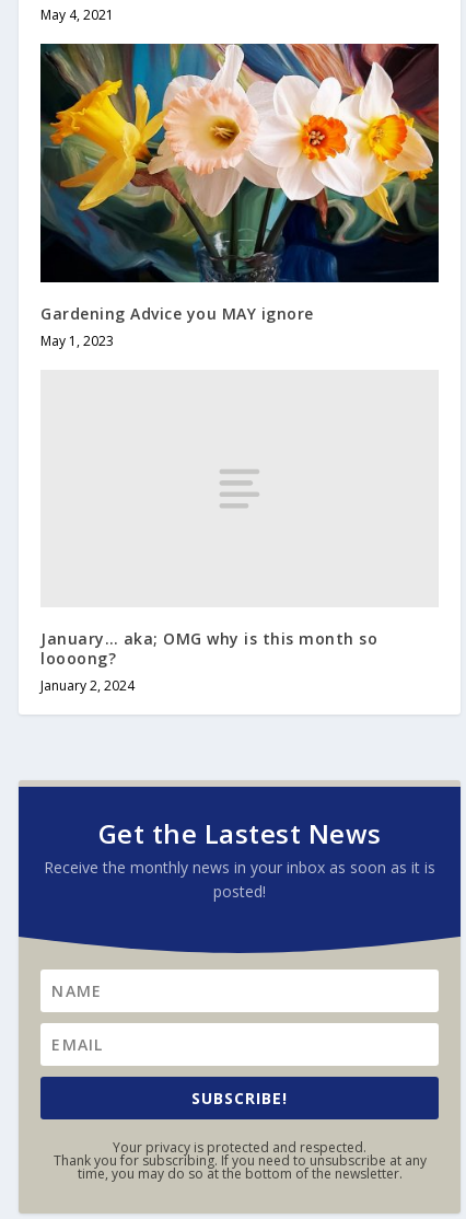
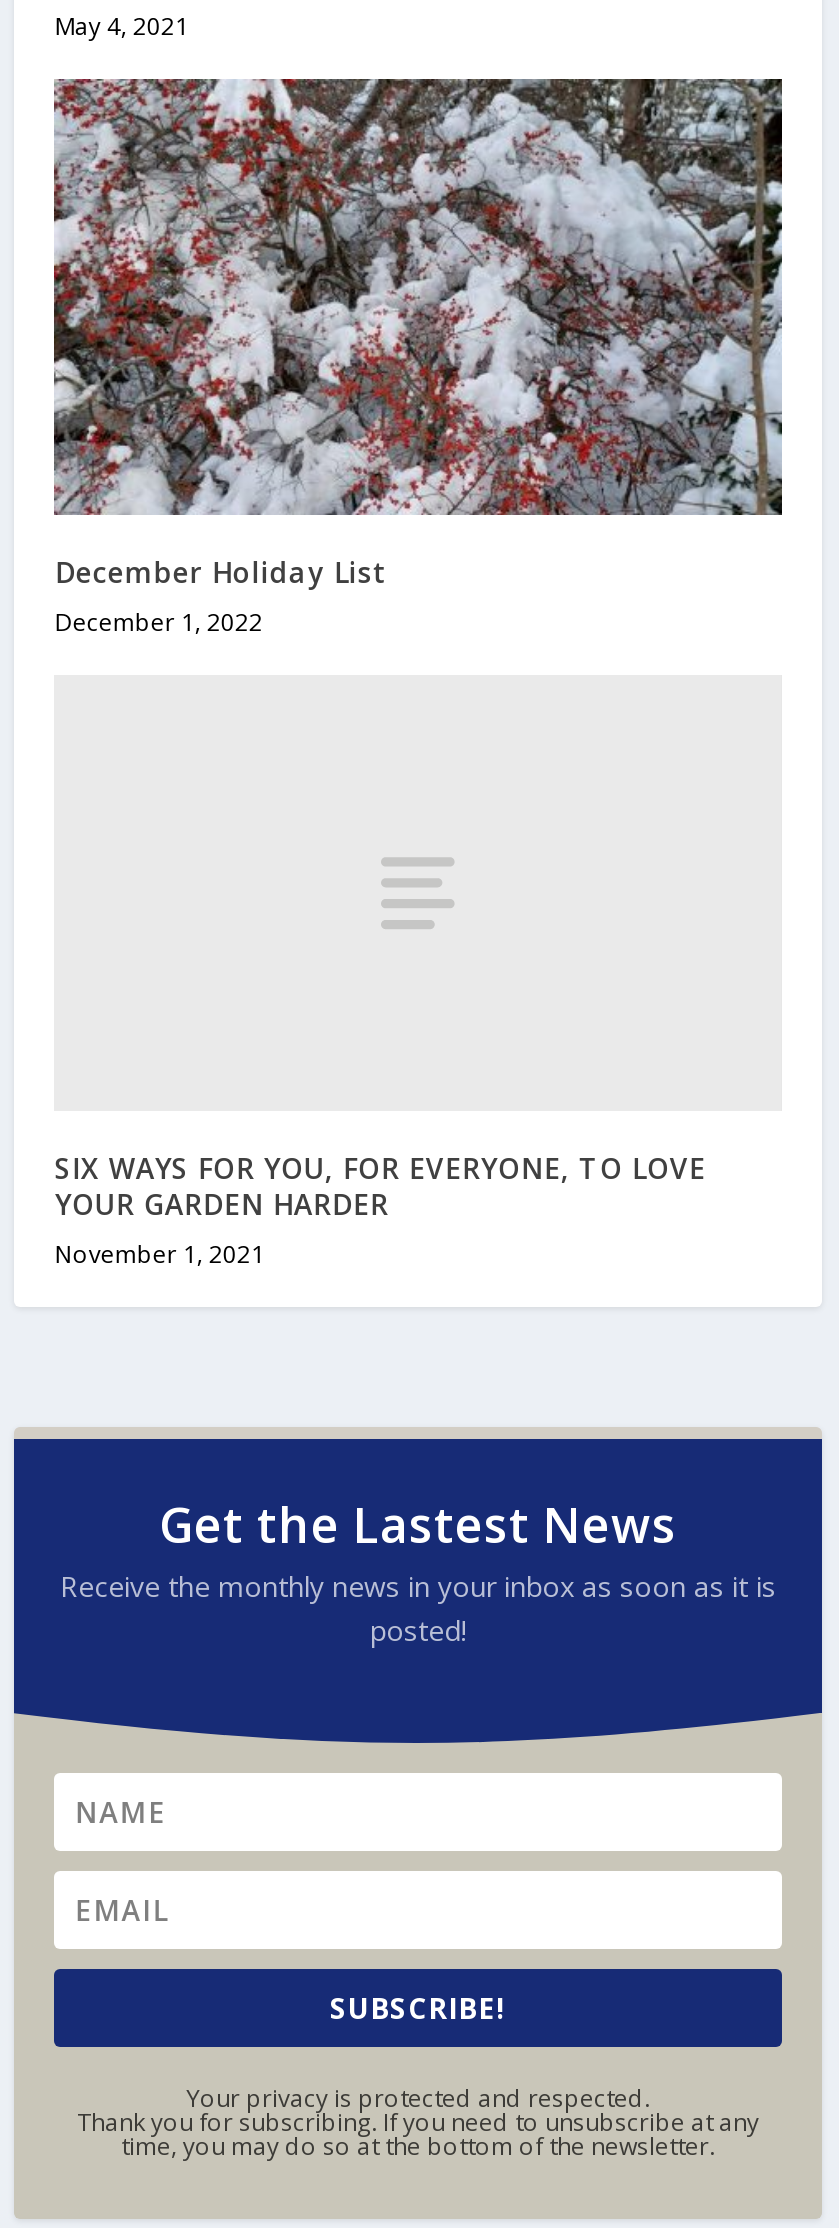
[39,43,440,350] [image] | Gardening Advice you MAY ignore | May 1, 2023 -> [52,76,784,639] [image] | December Holiday List | December 1, 2022
[41,629,378,695] January… aka; OMG why is this month so | loooong? | January 2, 2024 -> [55,1149,706,1271] SIX WAYS FOR YOU, FOR EVERYONE, TO LOVE | YOUR GARDEN HARDER | November 1, 2021

